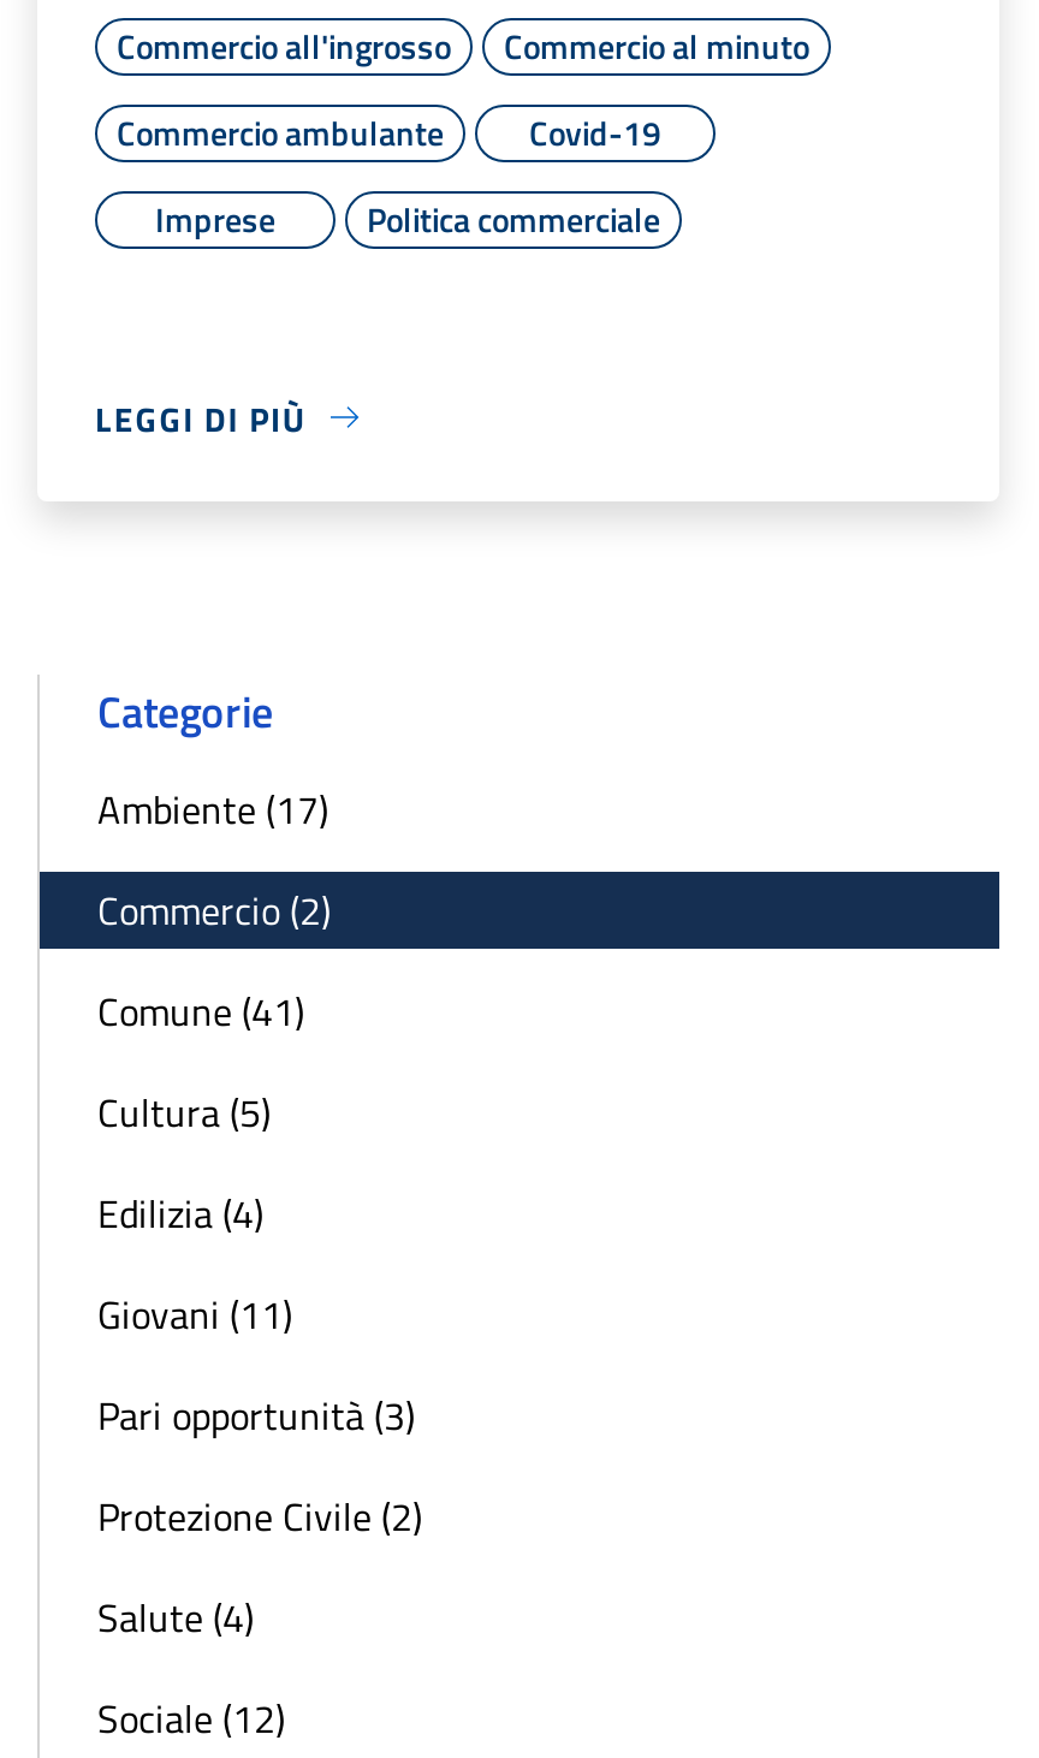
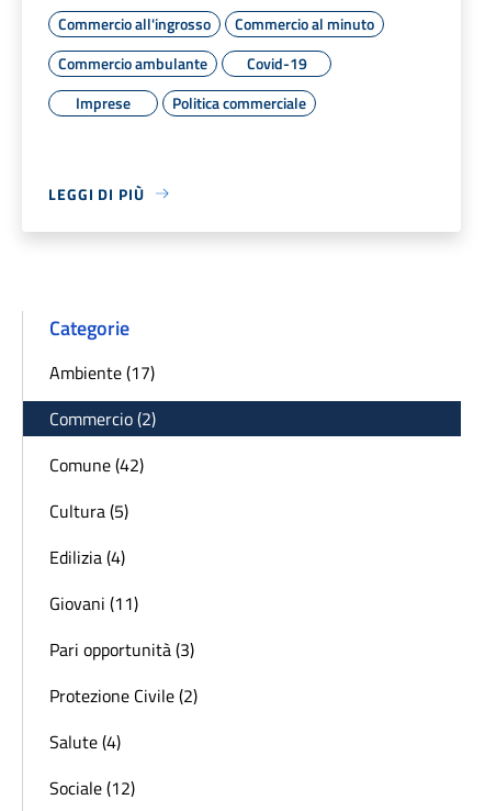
[97,982,304,1040] Comune (41) -> [49,452,144,478] Comune (42)

